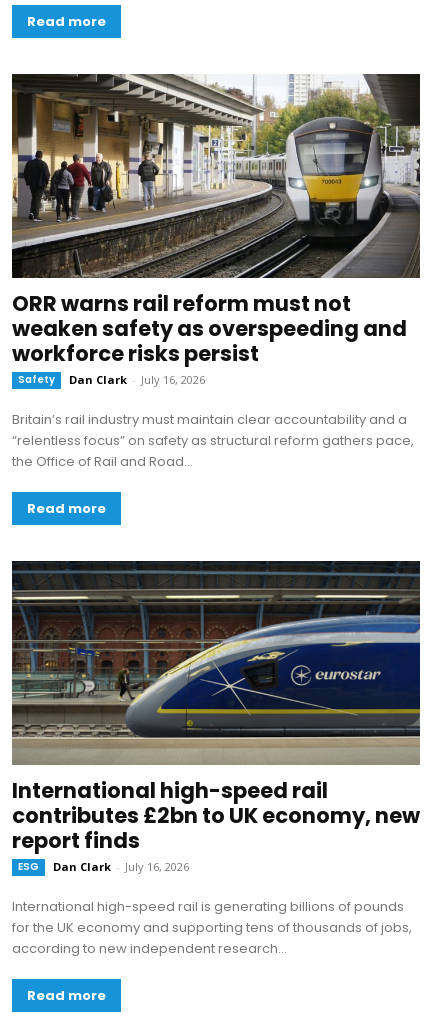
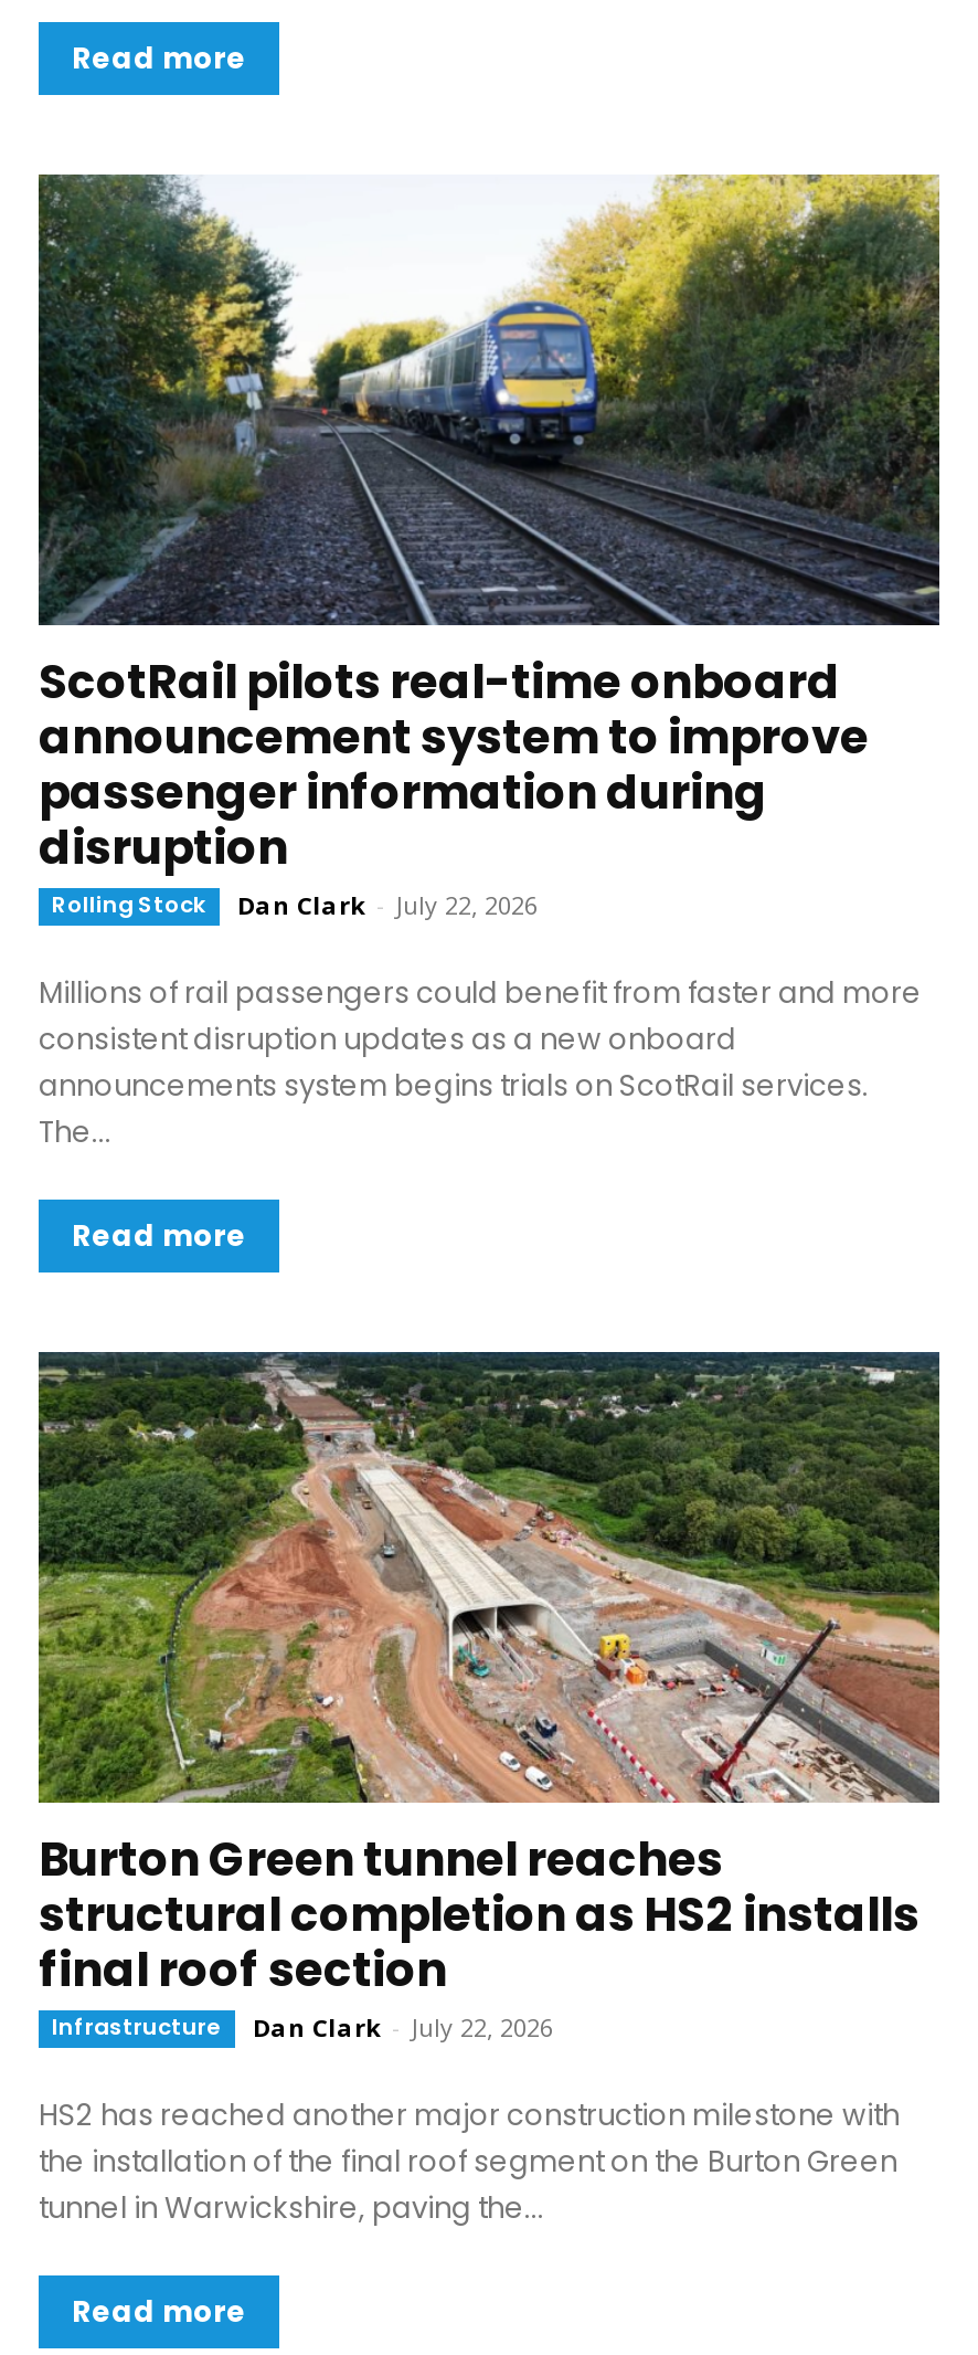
[11,73,420,387] [image] | ORR warns rail reform must not | weaken safety as overspeeding and | workforce risks persist | Safety | Dan Clark - July 16, 2026 -> [36,172,942,921] [image] | ScotRail pilots real-time onboard | announcement system to improve | passenger information during | disruption | Rolling Stock | Dan Clark - July 22, 2026
[12,410,414,471] Britain’s rail industry must maintain clear accountability and a | “relentless focus” on safety as structural reform gathers pace, | the Office of Rail and Road... -> [39,972,922,1153] Millions of rail passengers could benefit from faster and more | consistent disruption updates as a new onboard | announcements system begins trials on ScotRail services. | The...
[11,561,421,874] [image] | International high-speed rail | contributes £2bn to UK economy, new | report finds | ESG | Dan Clark - July 16, 2026 -> [36,1352,942,2044] [image] | Burton Green tunnel reaches | structural completion as HS2 installs | final roof section | Infrastructure | Dan Clark - July 22, 2026
[12,897,412,958] International high-speed rail is generating billions of pounds | for the UK economy and supporting tens of thousands of jobs, | according to new independent research... -> [39,2095,900,2229] HS2 has reached another major construction milestone with | the installation of the final roof segment on the Burton Green | tunnel in Warwickshire, paving the...

